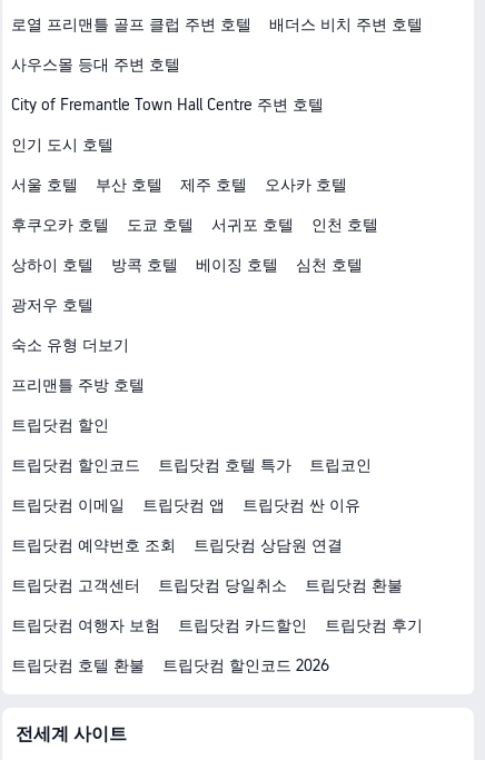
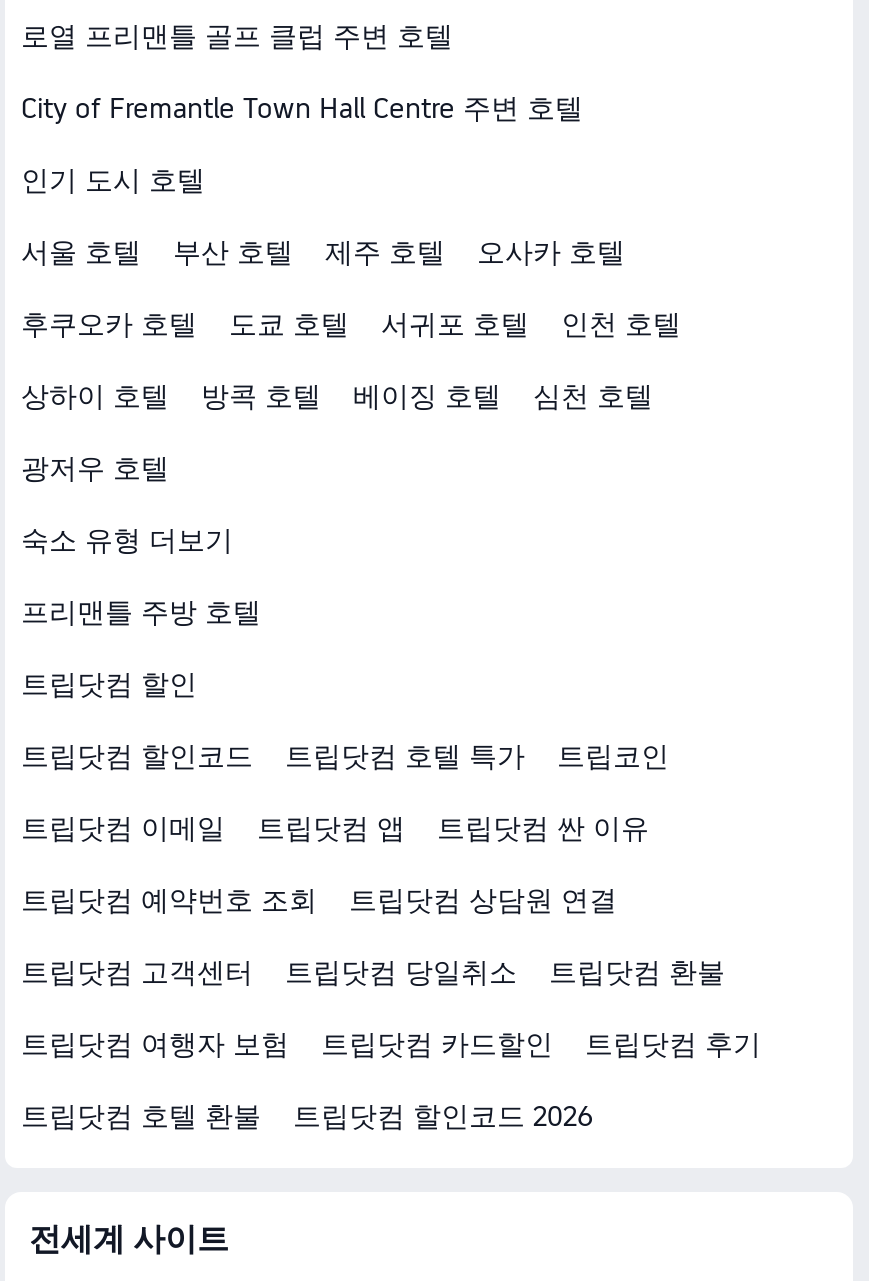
[11,16,423,73] 배더스 비치 주변 호텔 | 사우스몰 등대 주변 호텔 -> none

